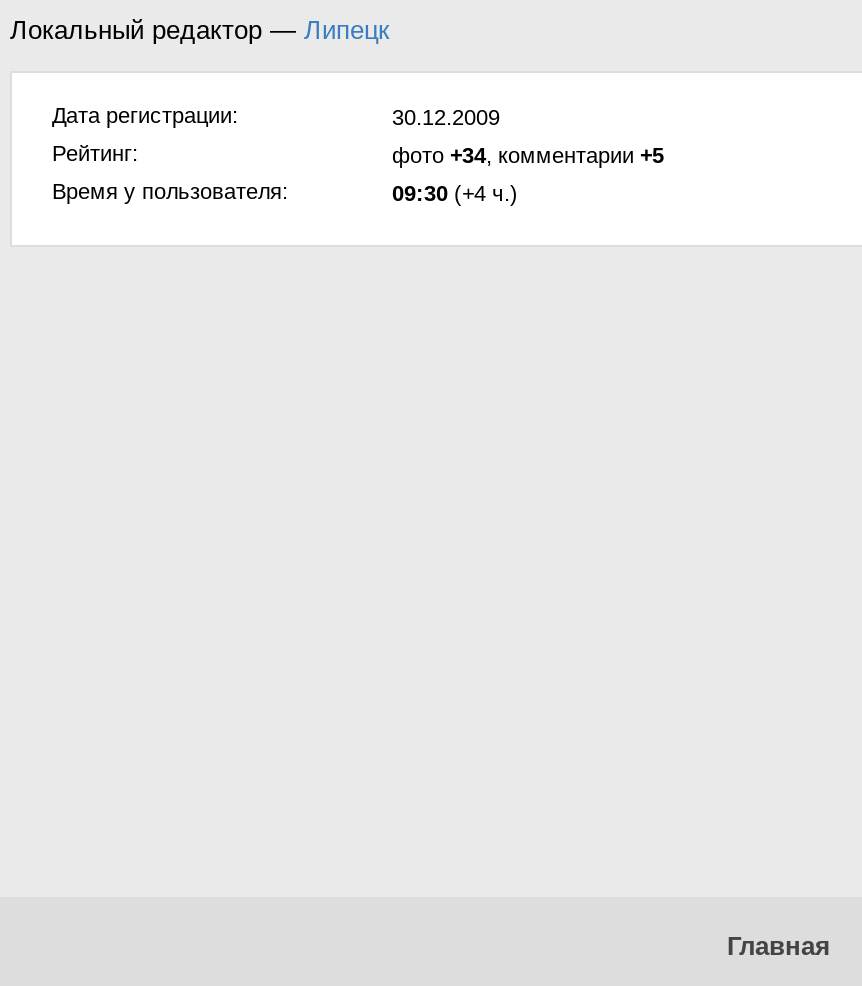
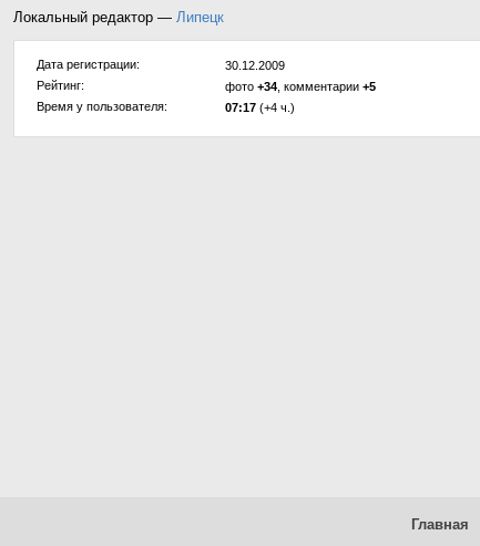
[392,181,518,205] 09:30 (+4 ч.) -> [225,101,295,114] 07:17 (+4 ч.)

